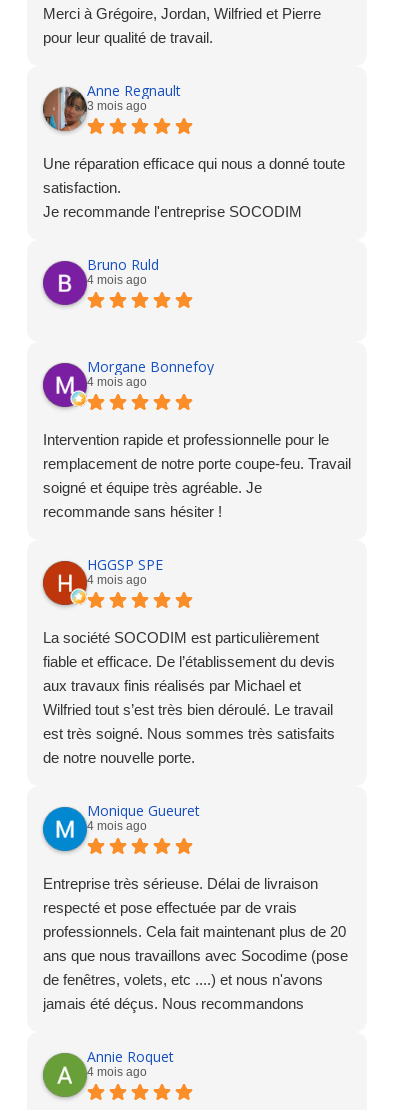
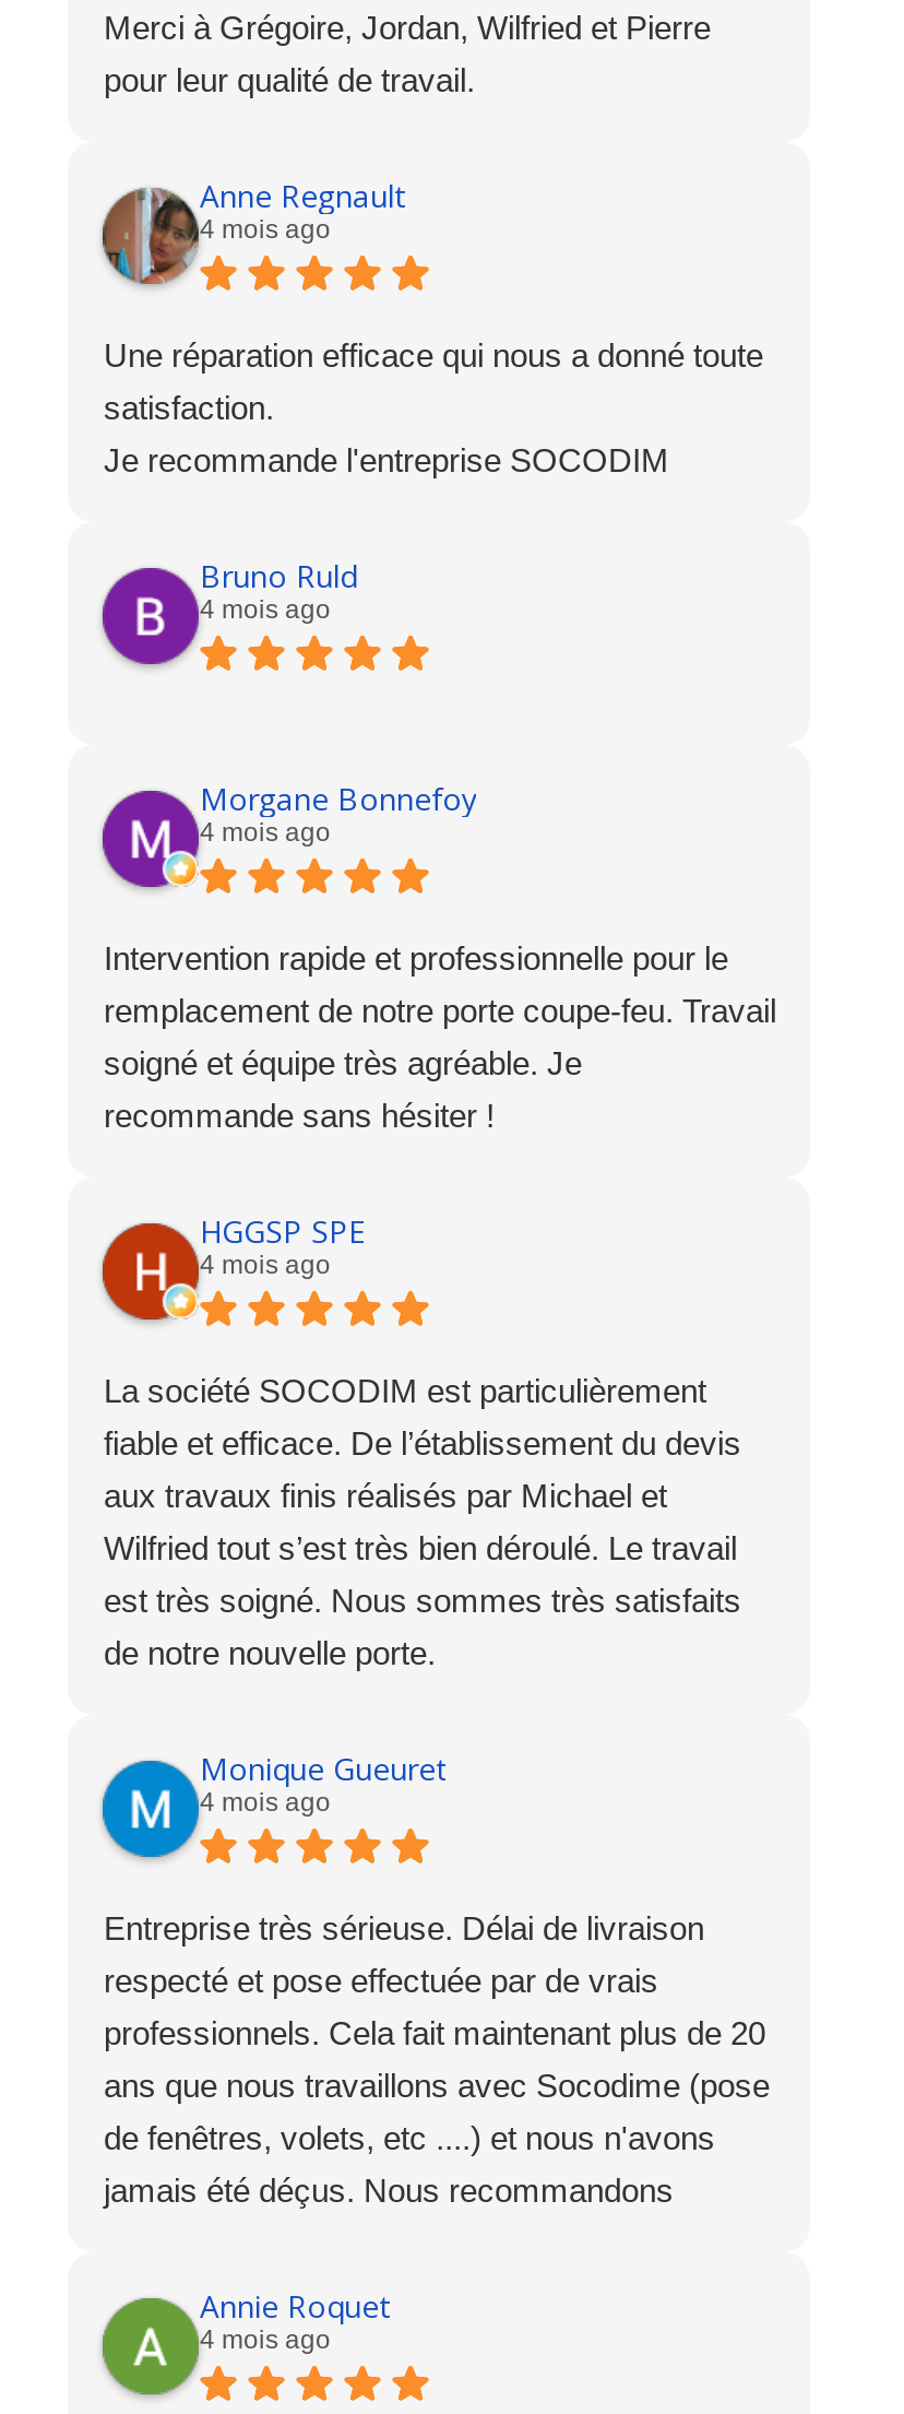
[87,99,147,113] 3 mois ago -> [200,215,331,245] 4 mois ago

